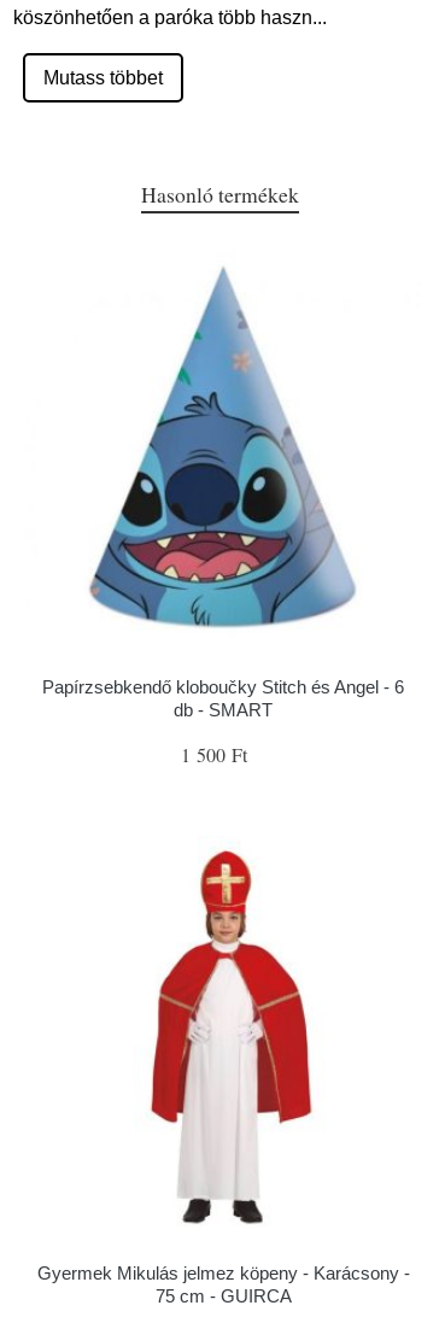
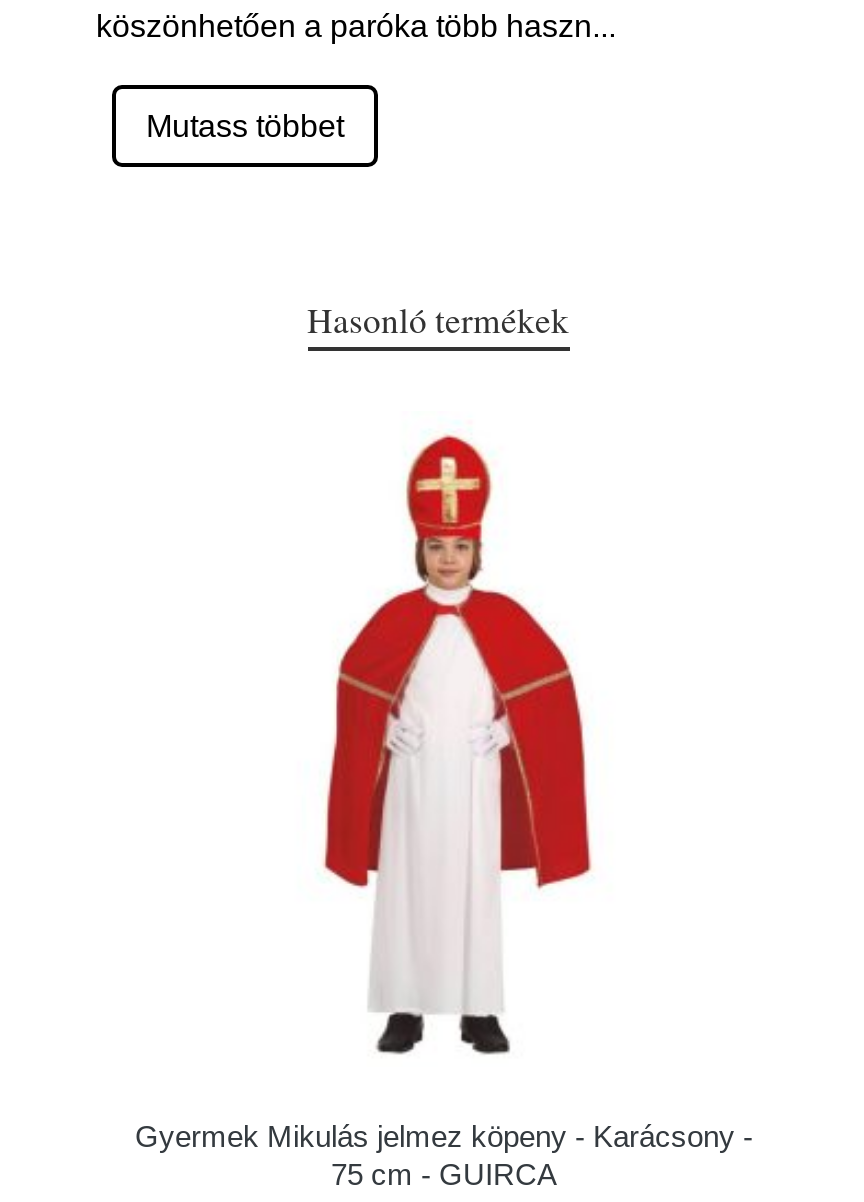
[42,267,404,767] [image] | Papírzsebkendő kloboučky Stitch és Angel - 6 | db - SMART | 1 500 Ft -> none

